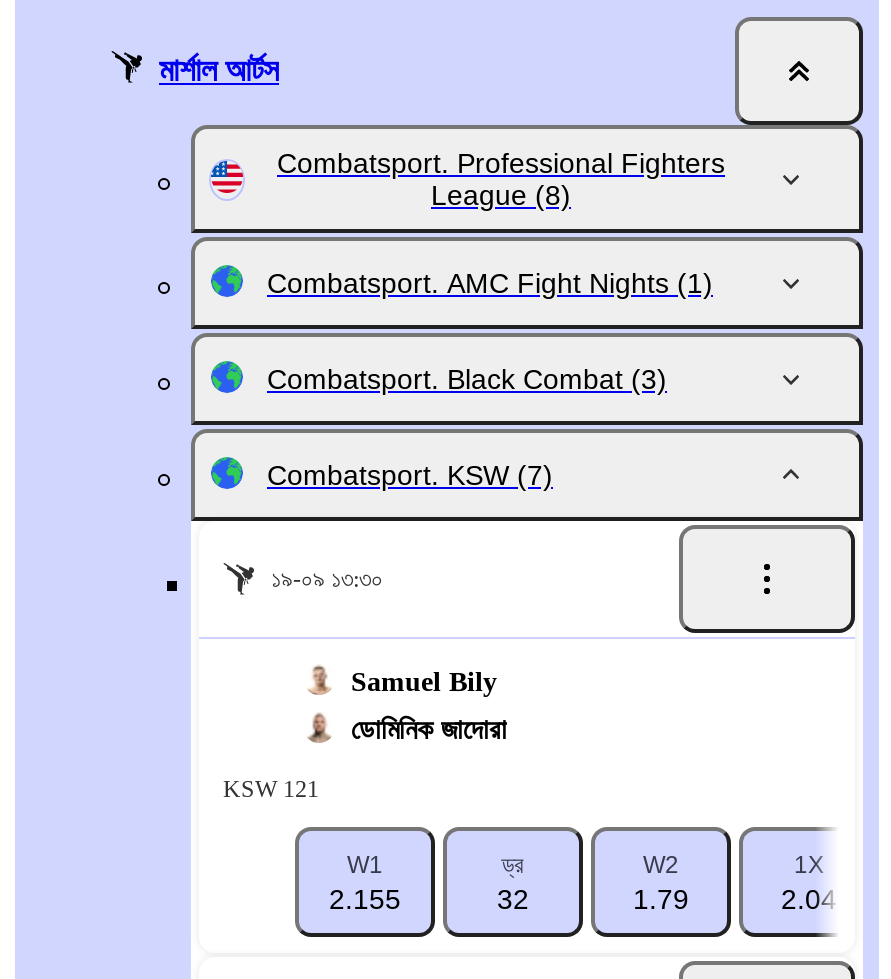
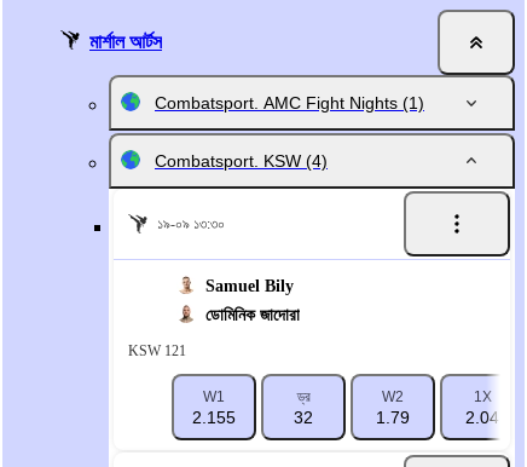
[277,147,725,211] Combatsport. Professional Fighters | League (8) -> none
[267,363,667,491] Combatsport. Black Combat (3) | Combatsport. KSW (7) -> [155,151,328,171] Combatsport. KSW (4)

